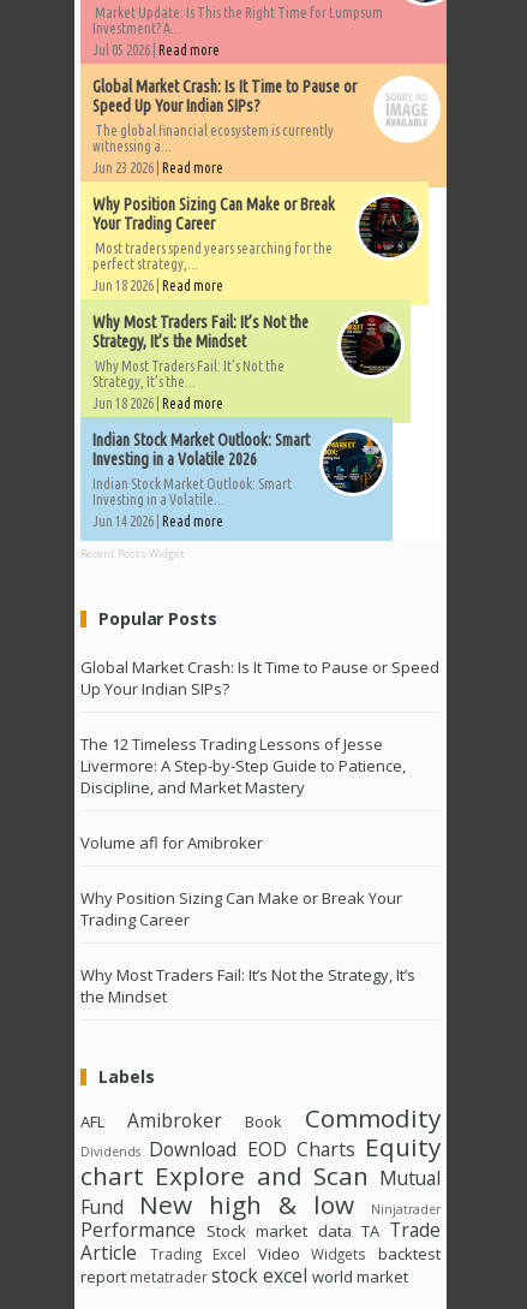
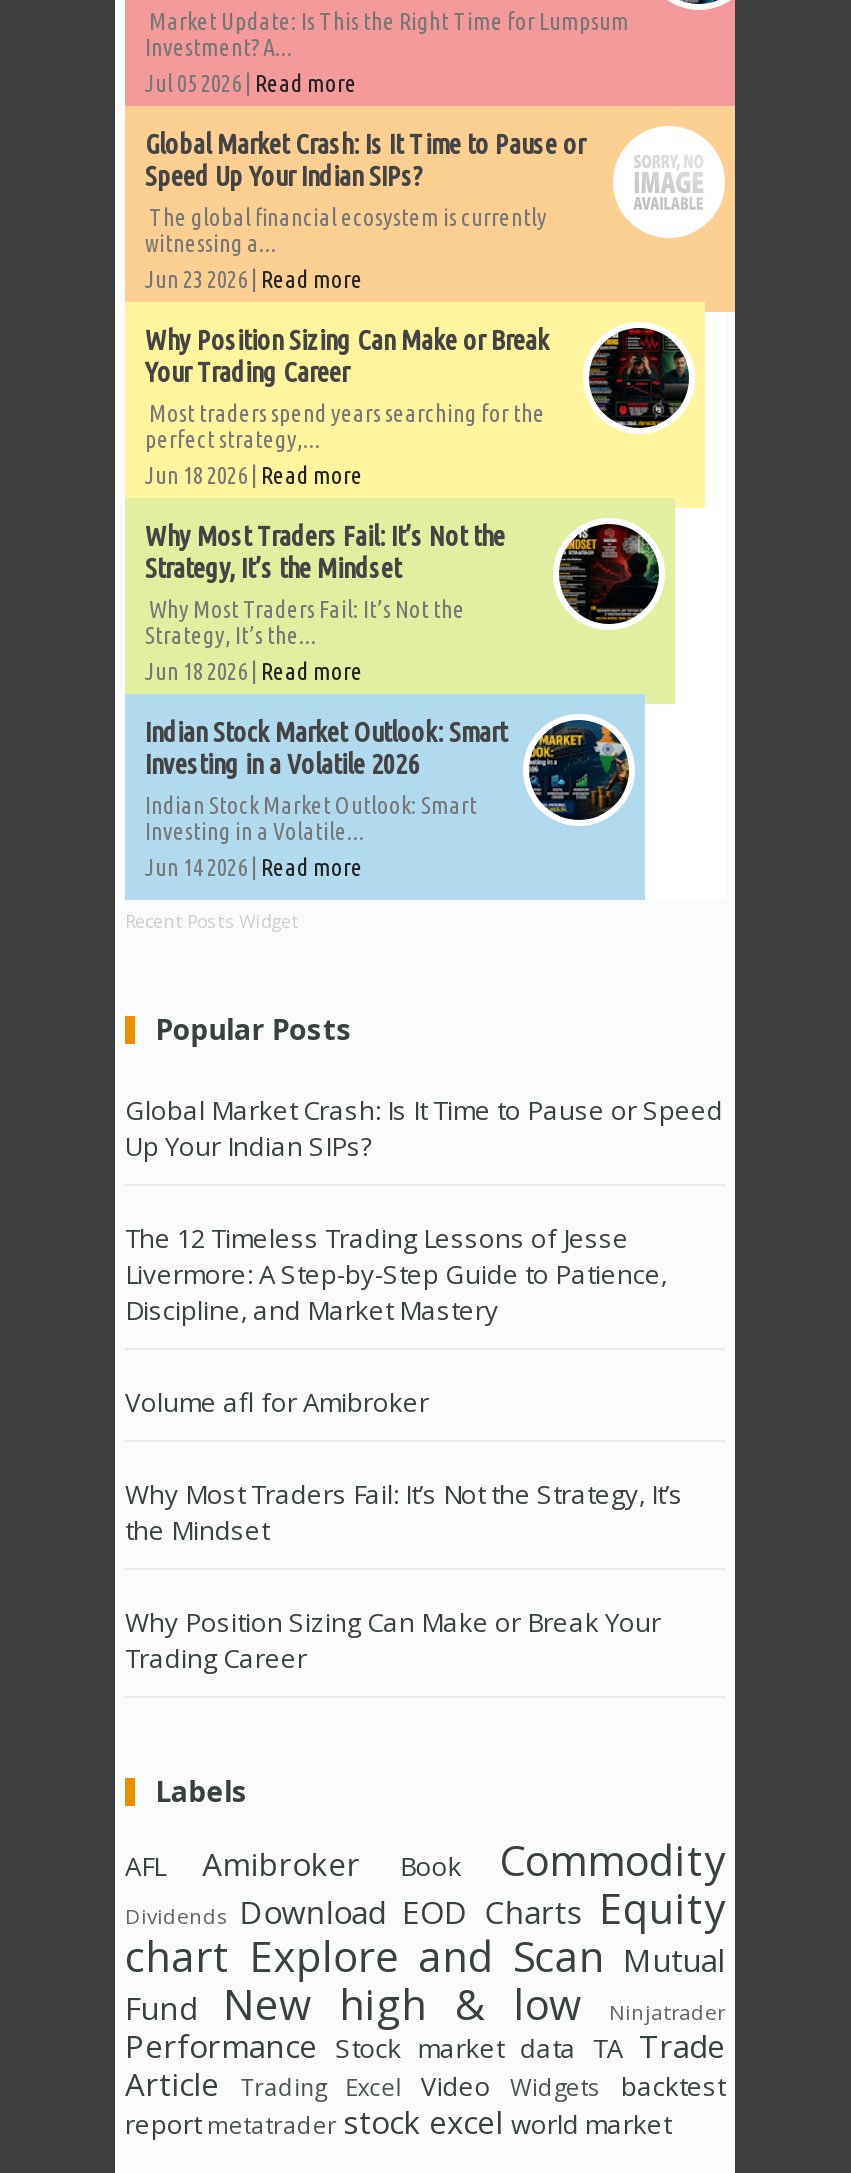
moved [80,887,402,930] -> [125,1604,661,1676]: Why Position Sizing Can Make or Break Your | Trading Career
moved [80,964,415,1008] -> [125,1476,683,1548]: Why Most Traders Fail: It’s Not the Strategy, It’s | the Mindset

